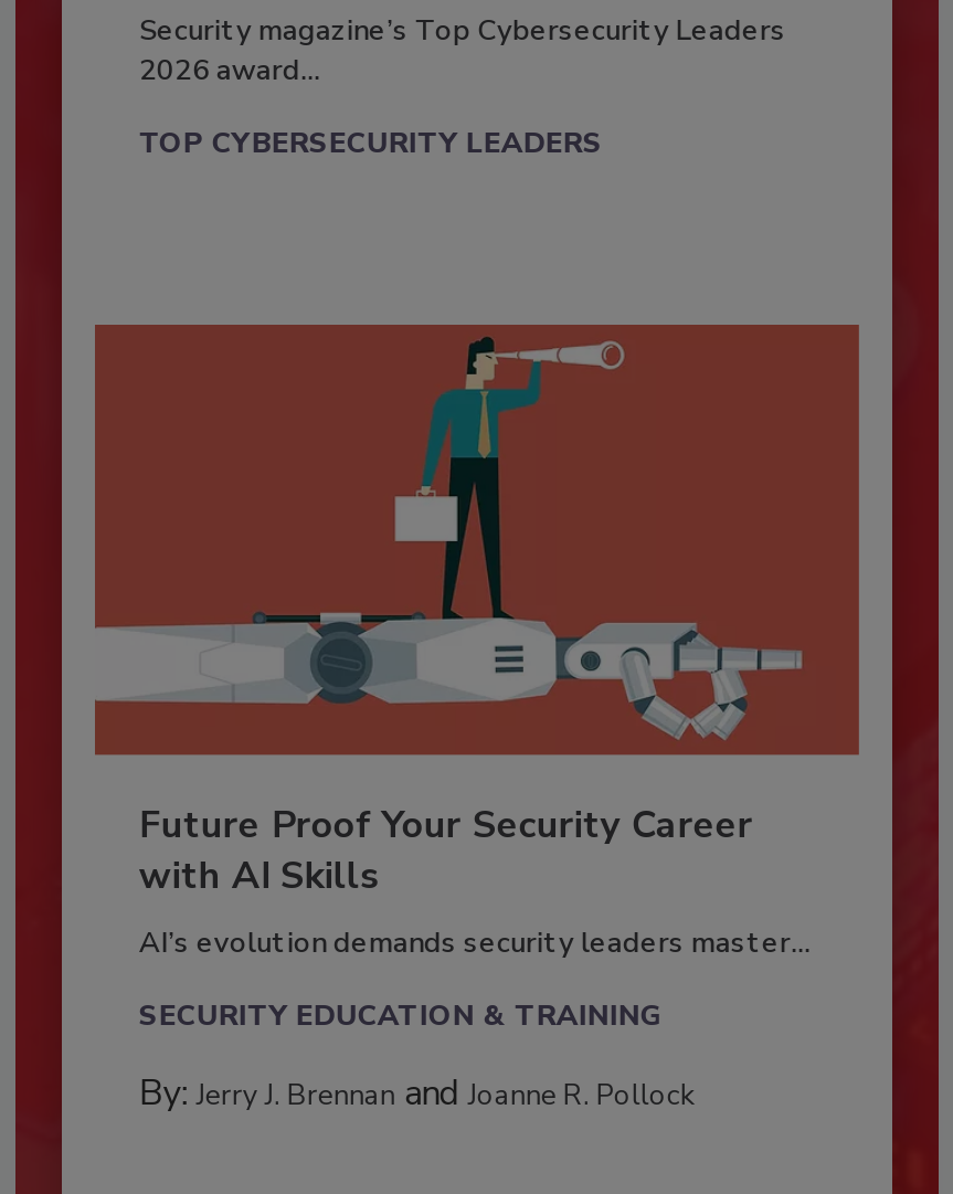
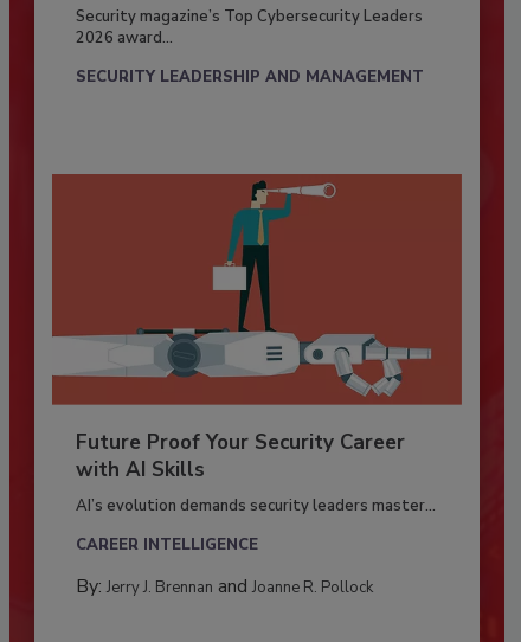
[139,124,603,163] TOP CYBERSECURITY LEADERS -> [76,66,424,88] SECURITY LEADERSHIP AND MANAGEMENT
[139,996,662,1036] SECURITY EDUCATION & TRAINING -> [76,534,258,555] CAREER INTELLIGENCE

